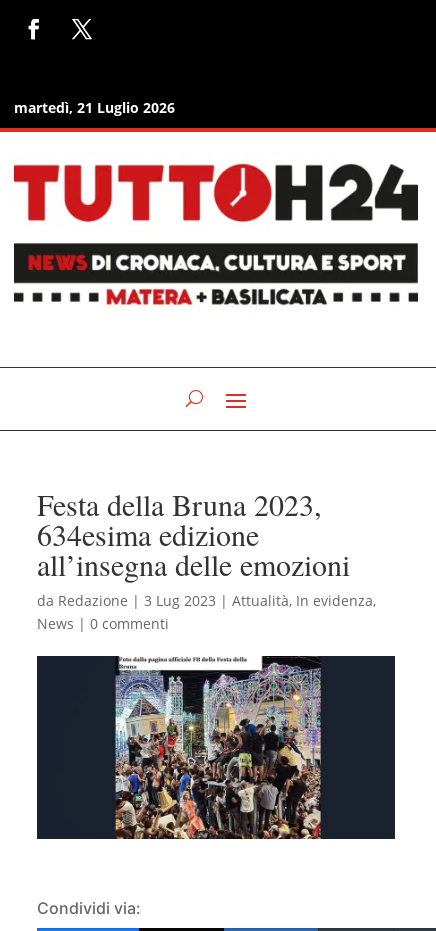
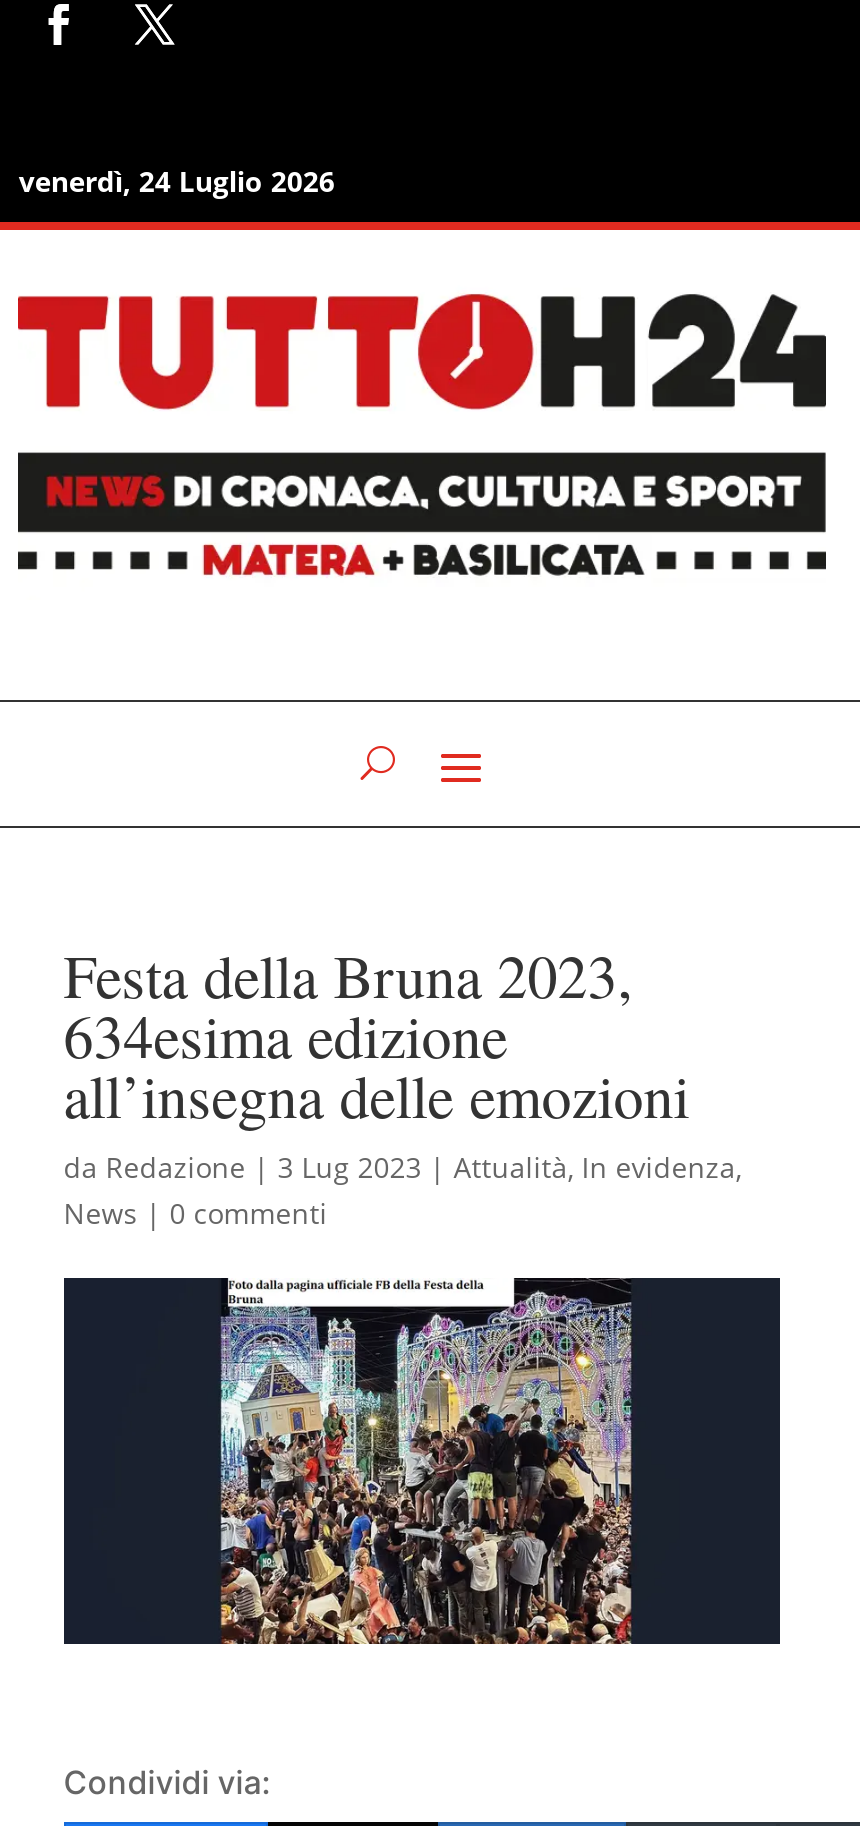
[14,98,175,117] martedì, 21 Luglio 2026 -> [19,162,335,200] venerdì, 24 Luglio 2026

